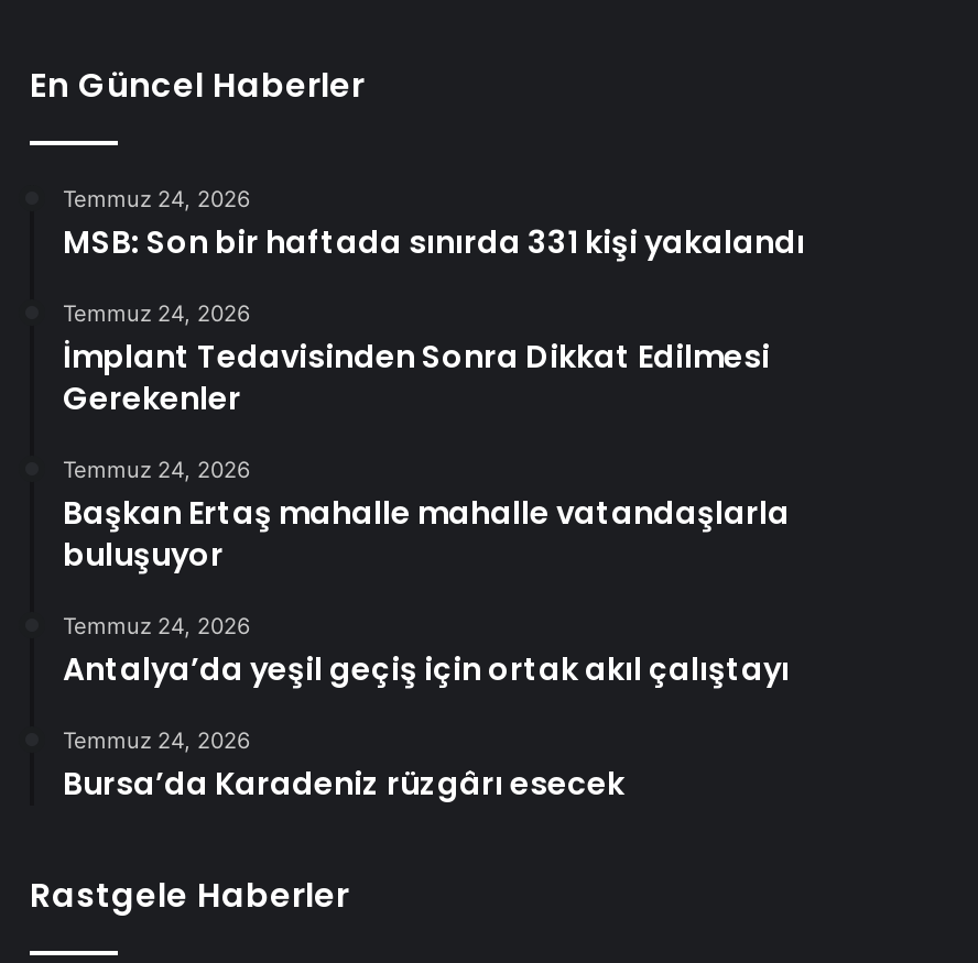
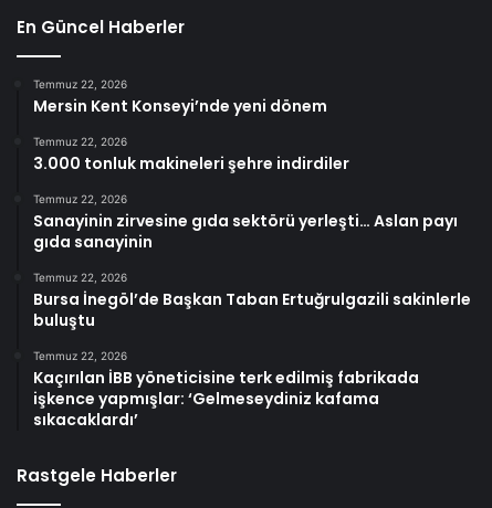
[63,184,805,263] Temmuz 24, 2026 | MSB: Son bir haftada sınırda 331 kişi yakalandı -> [33,77,327,117] Temmuz 22, 2026 | Mersin Kent Konseyi’nde yeni dönem
[63,298,770,419] Temmuz 24, 2026 | İmplant Tedavisinden Sonra Dikkat Edilmesi | Gerekenler -> [33,134,349,174] Temmuz 22, 2026 | 3.000 tonluk makineleri şehre indirdiler
[63,455,790,576] Temmuz 24, 2026 | Başkan Ertaş mahalle mahalle vatandaşlarla | buluşuyor -> [33,192,458,252] Temmuz 22, 2026 | Sanayinin zirvesine gıda sektörü yerleşti… Aslan payı | gıda sanayinin
[63,611,790,690] Temmuz 24, 2026 | Antalya’da yeşil geçiş için ortak akıl çalıştayı -> [33,270,471,331] Temmuz 22, 2026 | Bursa İnegöl’de Başkan Taban Ertuğrulgazili sakinlerle | buluştu
[63,725,624,805] Temmuz 24, 2026 | Bursa’da Karadeniz rüzgârı esecek -> [33,348,419,430] Temmuz 22, 2026 | Kaçırılan İBB yöneticisine terk edilmiş fabrikada | işkence yapmışlar: ‘Gelmeseydiniz kafama | sıkacaklardı’

